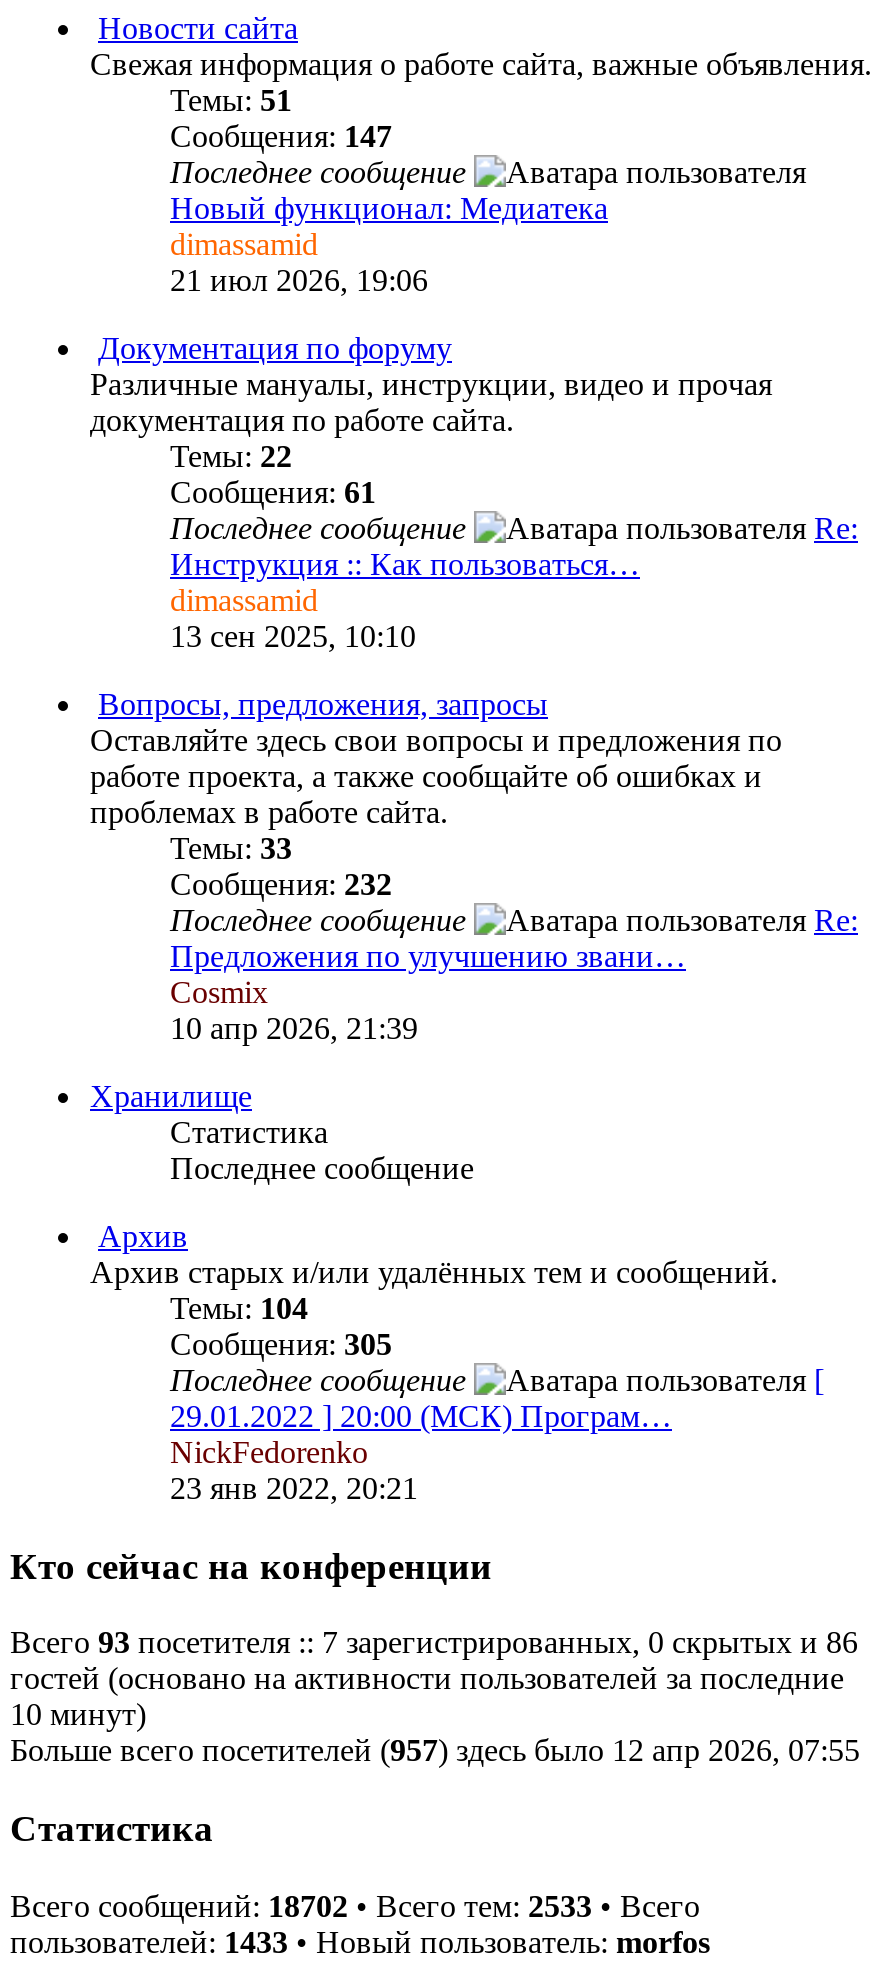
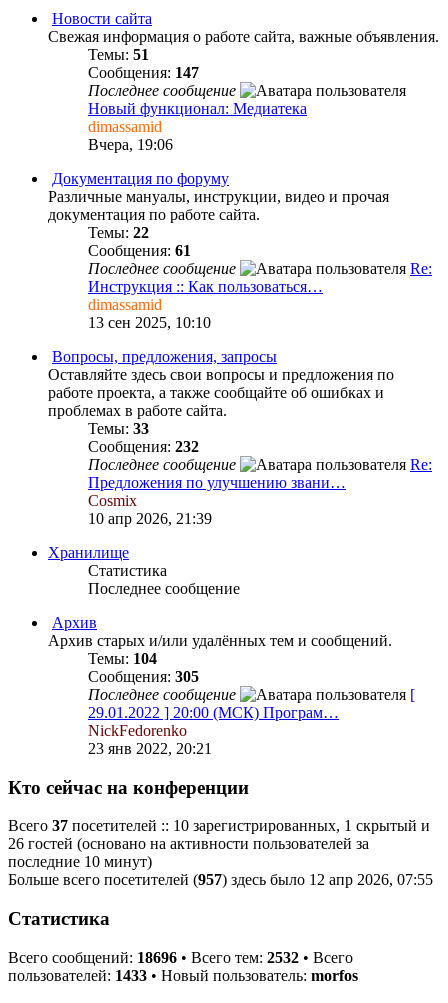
[170,263,428,297] 21 июл 2026, 19:06 -> [88,136,173,153] Вчера, 19:06
[10,1626,858,1732] Всего 93 посетителя :: 7 зарегистрированных, 0 скрытых и 86 | гостей (основано на активности пользователей за последние | 10 минут) -> [8,817,430,870] Всего 37 посетителей :: 10 зарегистрированных, 1 скрытый и | 26 гостей (основано на активности пользователей за | последние 10 минут)
[10,1889,700,1923] Всего сообщений: 18702 • Всего тем: 2533 • Всего -> [8,949,353,966] Всего сообщений: 18696 • Всего тем: 2532 • Всего

